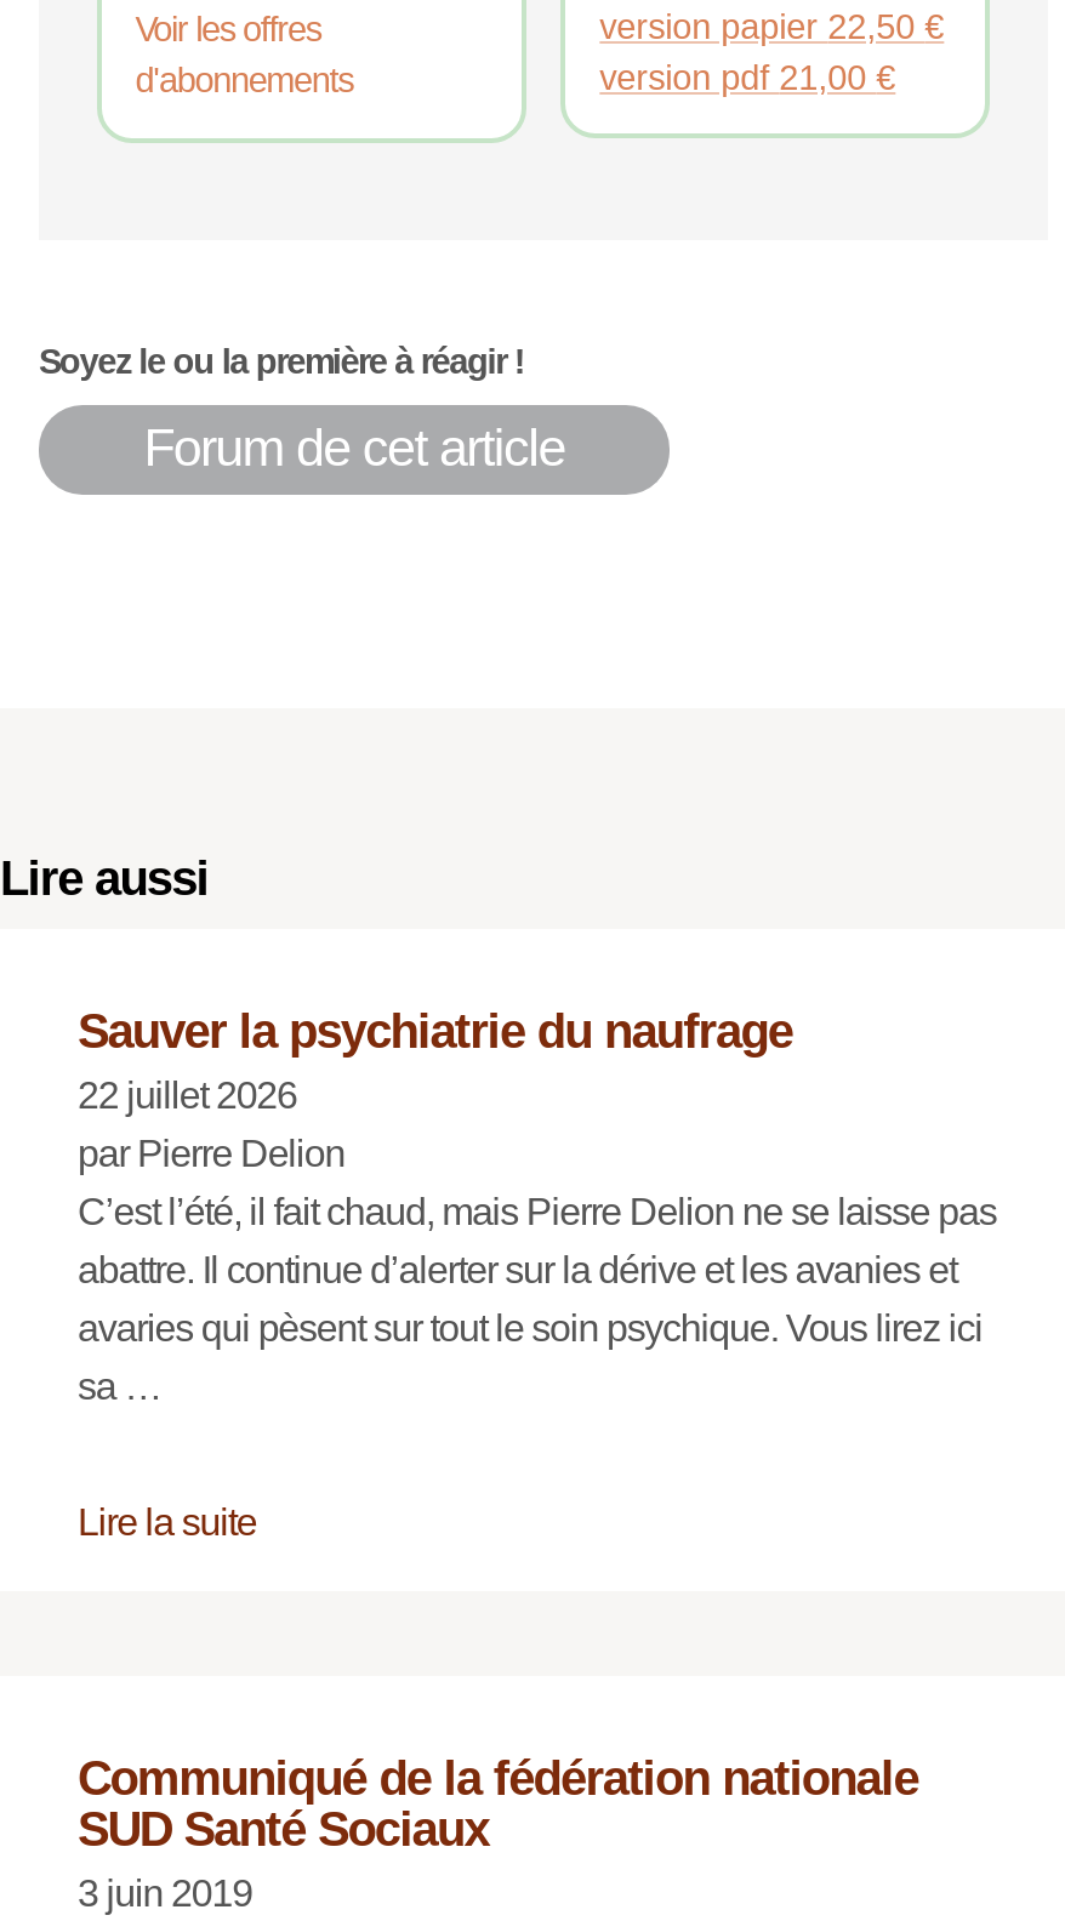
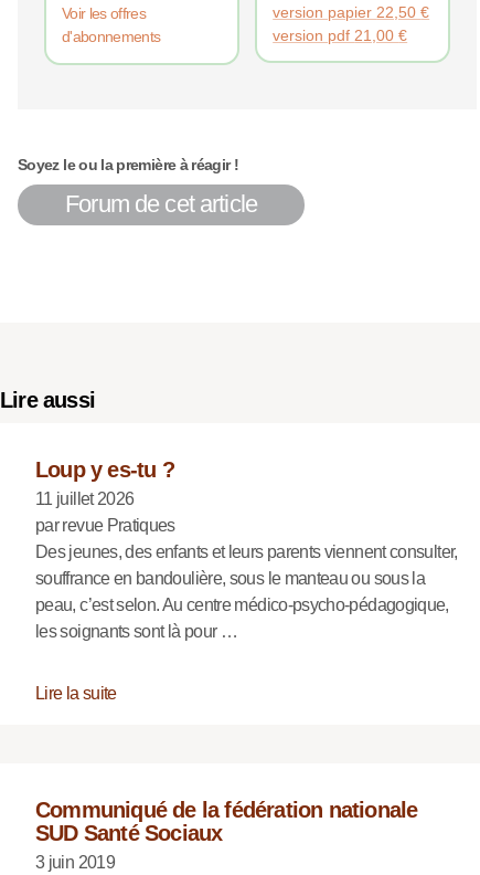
[78,1003,996,1406] Sauver la psychiatrie du naufrage | 22 juillet 2026 | par Pierre Delion | C’est l’été, il fait chaud, mais Pierre Delion ne se laisse pas | abattre. Il continue d’alerter sur la dérive et les avanies et | avaries qui pèsent sur tout le soin psychique. Vous lirez ici | sa … -> [35,457,457,640] Loup y es-tu ? | 11 juillet 2026 | par revue Pratiques | Des jeunes, des enfants et leurs parents viennent consulter, | souffrance en bandoulière, sous le manteau ou sous la | peau, c’est selon. Au centre médico-psycho-pédagogique, | les soignants sont là pour …

